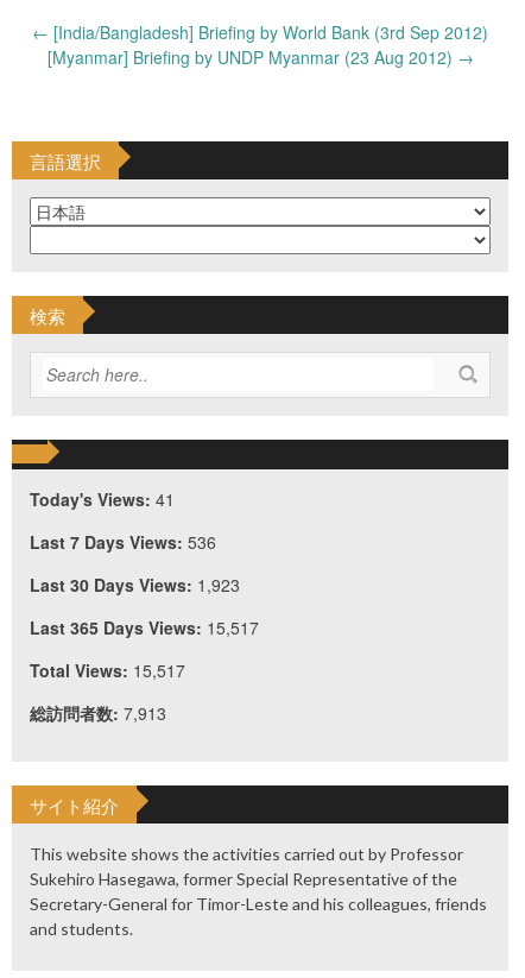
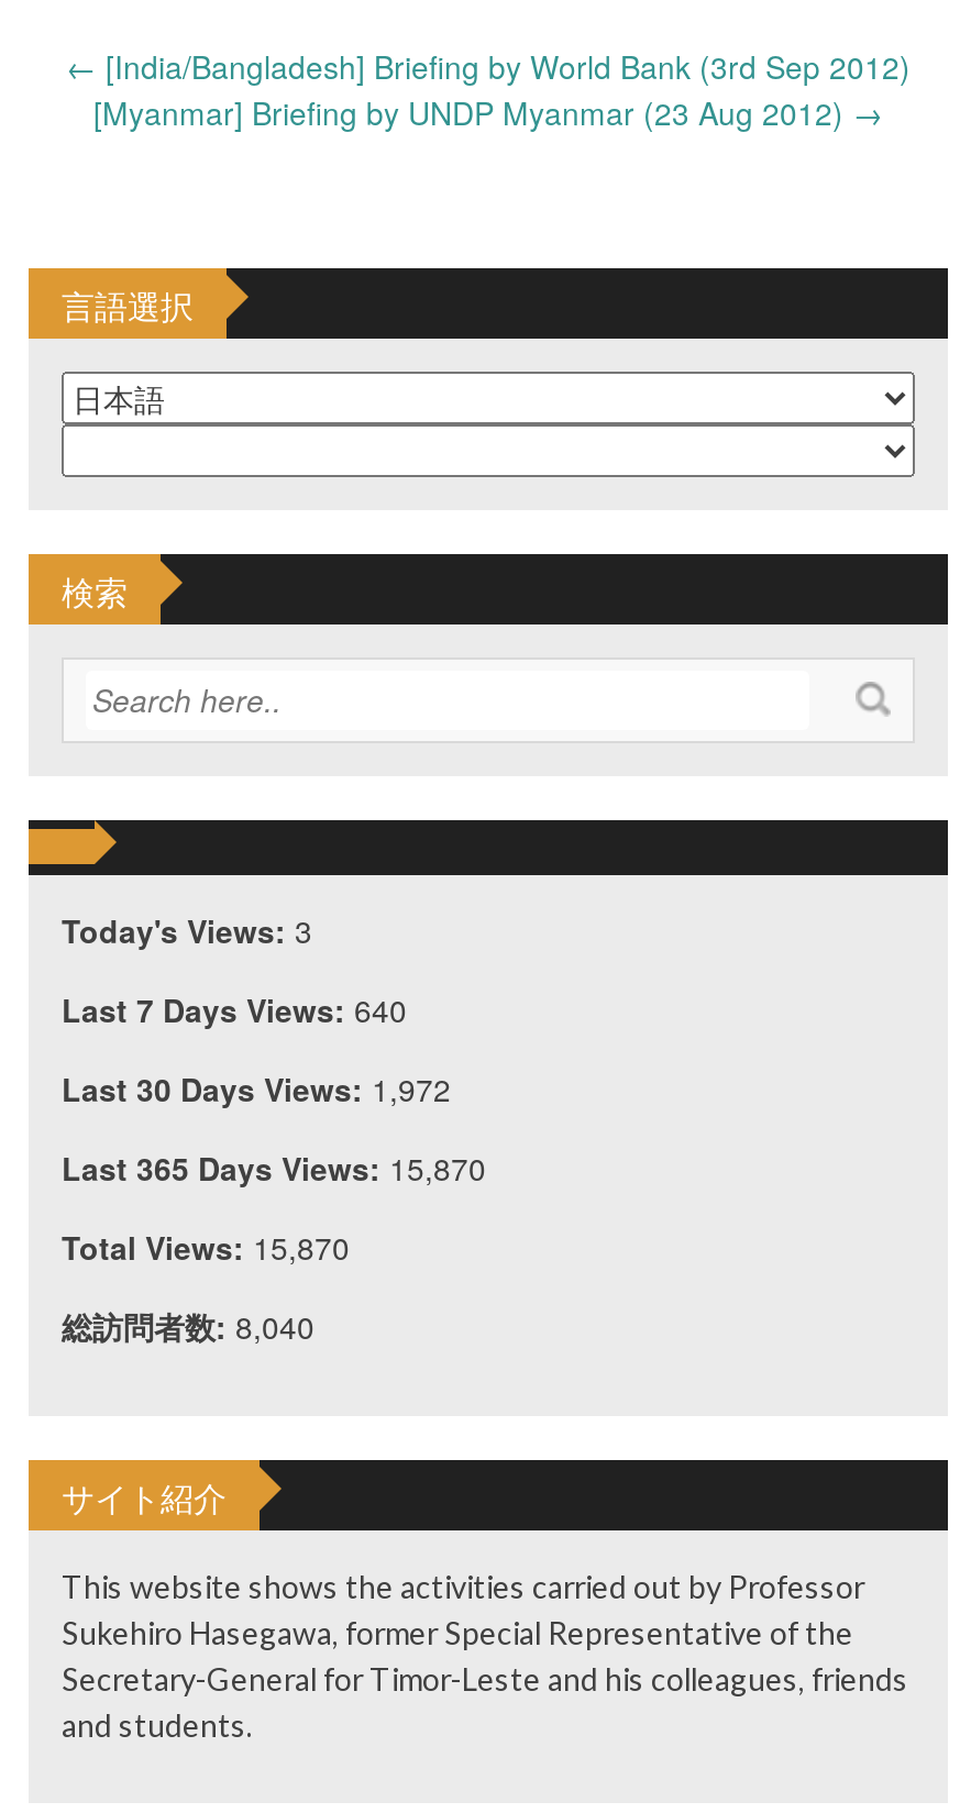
[30,487,175,511] Today's Views: 41 -> [62,907,312,951] Today's Views: 3
[30,530,216,553] Last 7 Days Views: 536 -> [62,986,407,1030] Last 7 Days Views: 640
[30,572,240,596] Last 30 Days Views: 1,923 -> [62,1066,451,1110] Last 30 Days Views: 1,972
[30,615,259,639] Last 365 Days Views: 15,517 -> [62,1145,486,1189] Last 365 Days Views: 15,870
[30,658,185,682] Total Views: 15,517 -> [62,1224,350,1268] Total Views: 15,870
[30,701,166,724] 総訪問者数: 7,913 -> [62,1303,315,1347] 総訪問者数: 8,040

